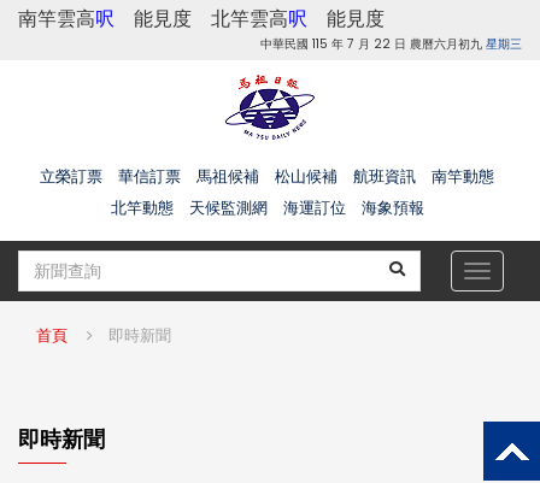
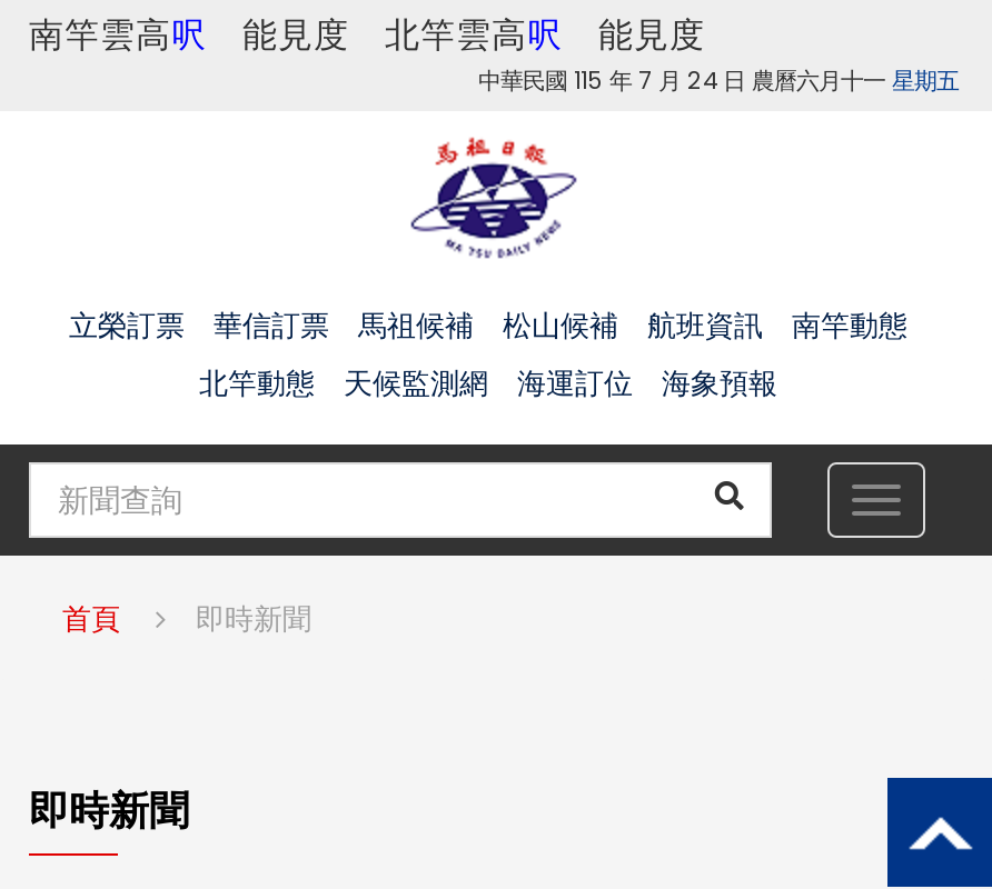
[260,35,522,53] 中華民國 115 年 7 月 22 日 農曆六月初九星期三 -> [478,64,959,98] 中華民國 115 年 7 月 24 日 農曆六月十一星期五

